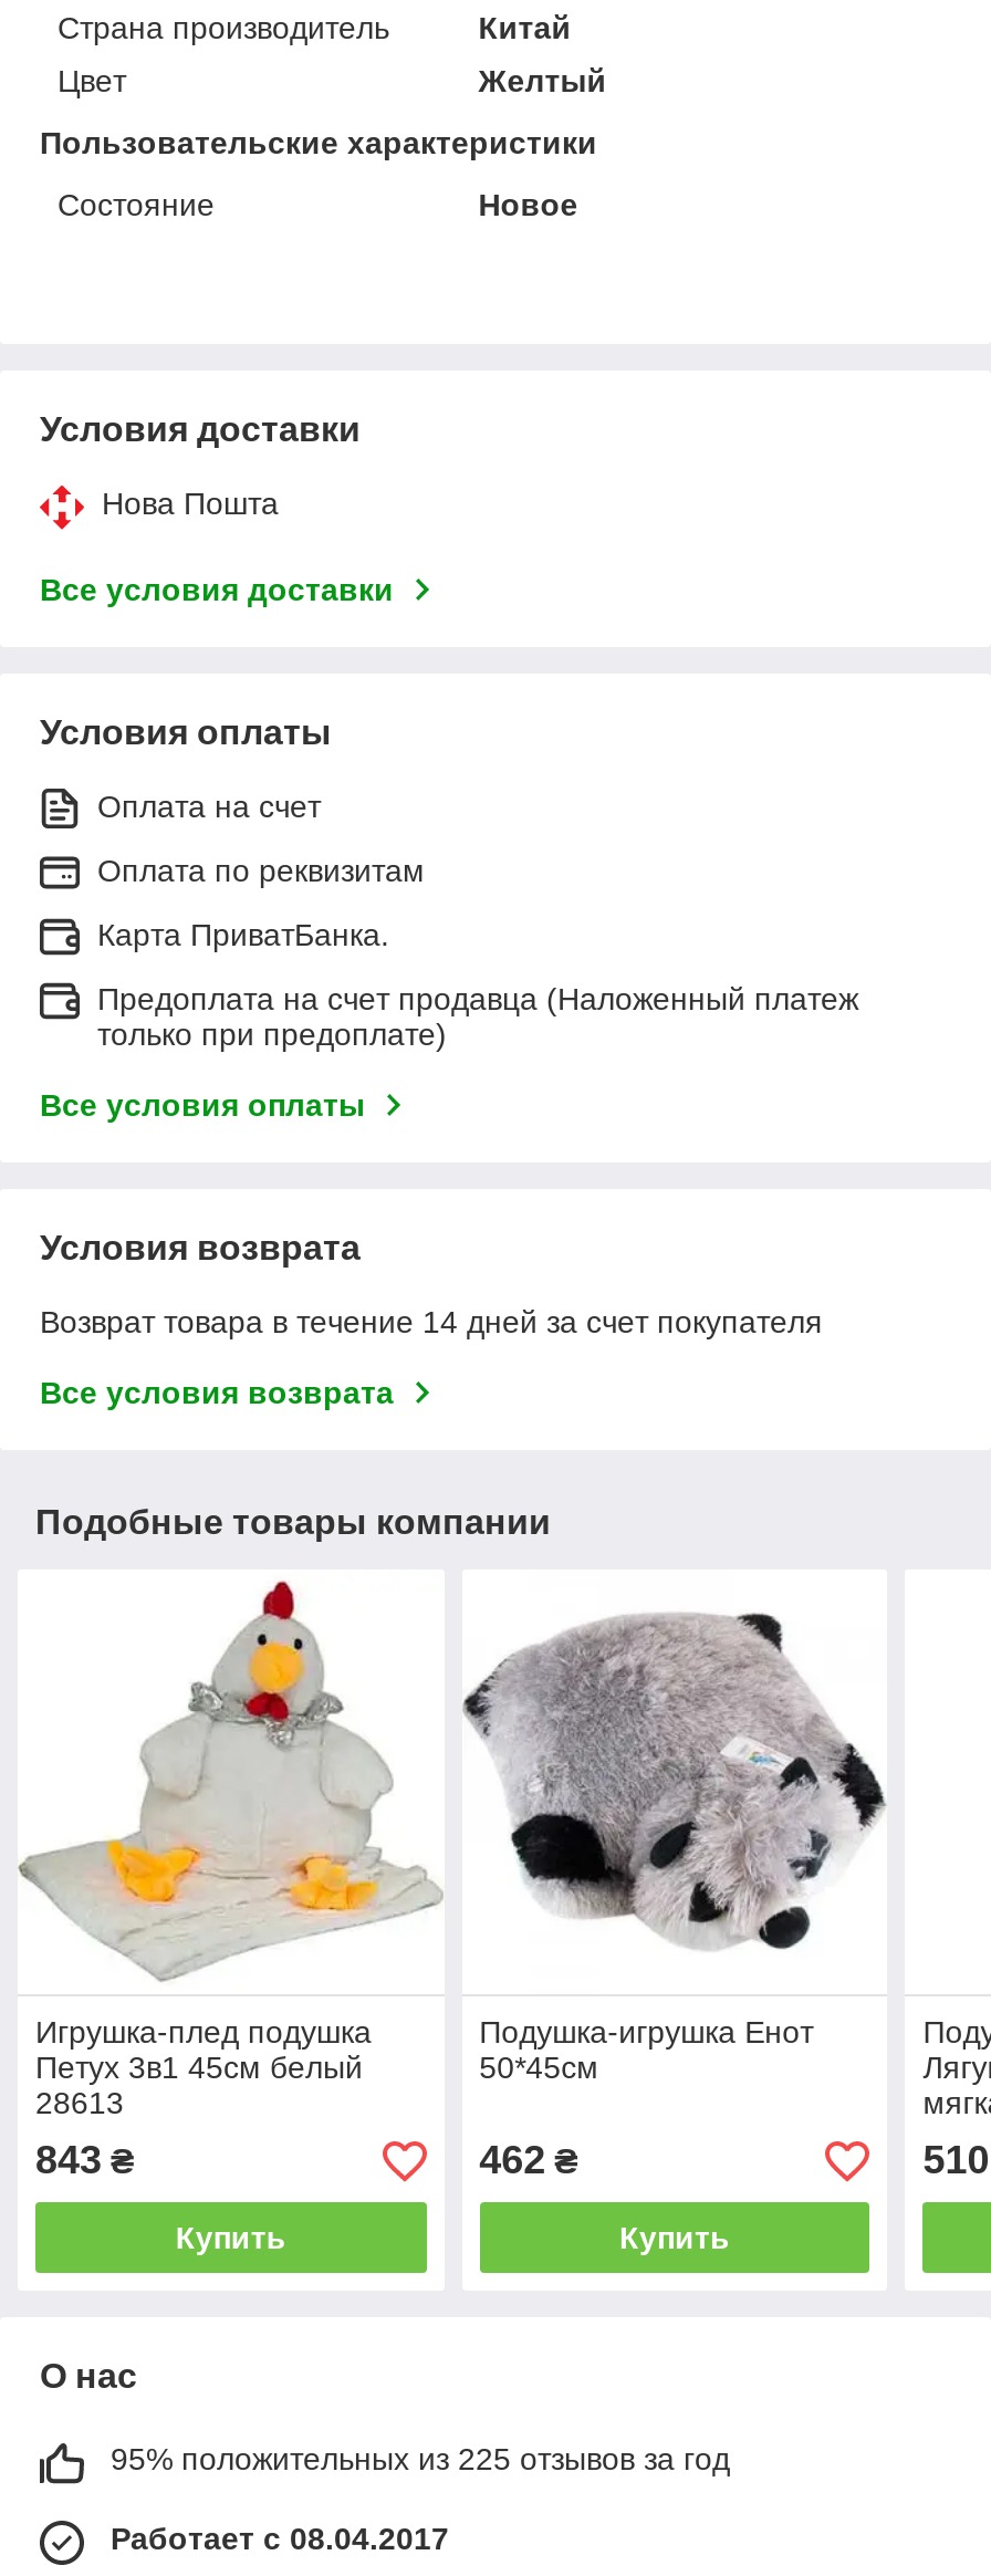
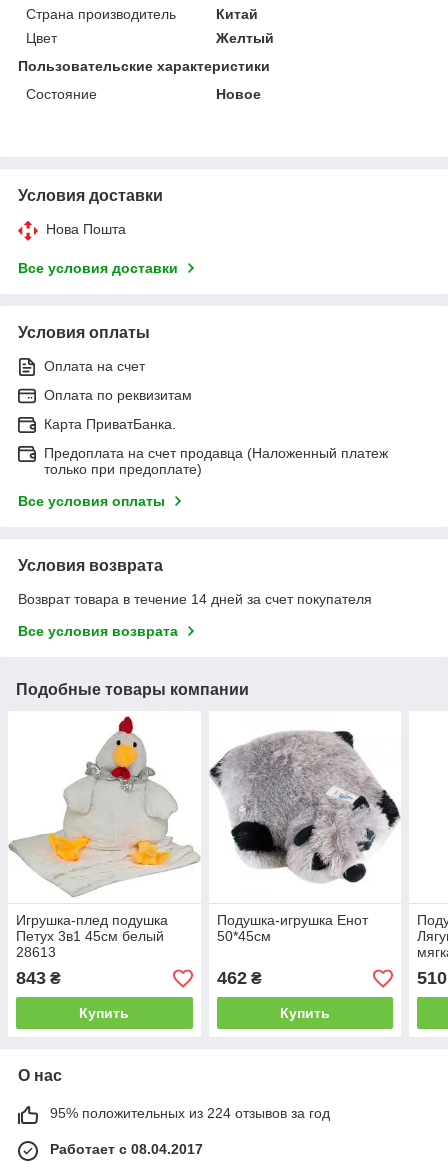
[111,2442,730,2477] 95% положительных из 225 отзывов за год -> [50,1105,330,1121] 95% положительных из 224 отзывов за год

